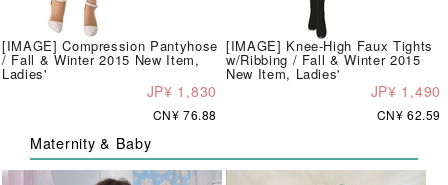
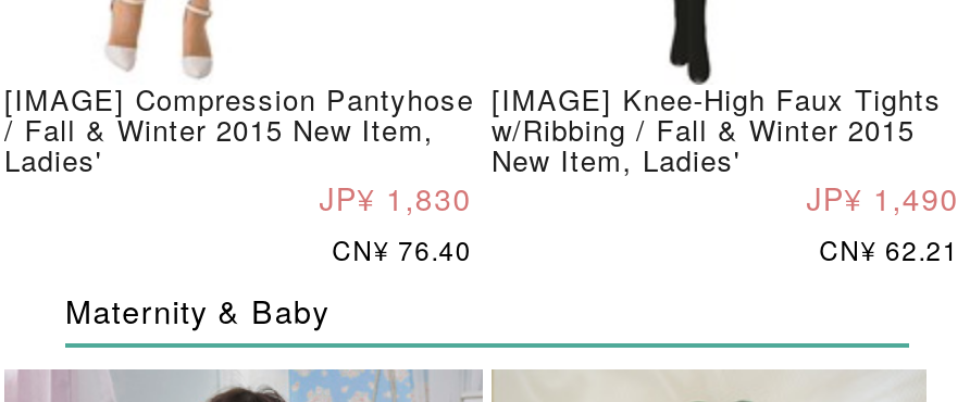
[153,106,217,123] CN¥ 76.88 -> [332,231,472,268] CN¥ 76.40
[377,106,441,123] CN¥ 62.59 -> [819,231,959,268] CN¥ 62.21

